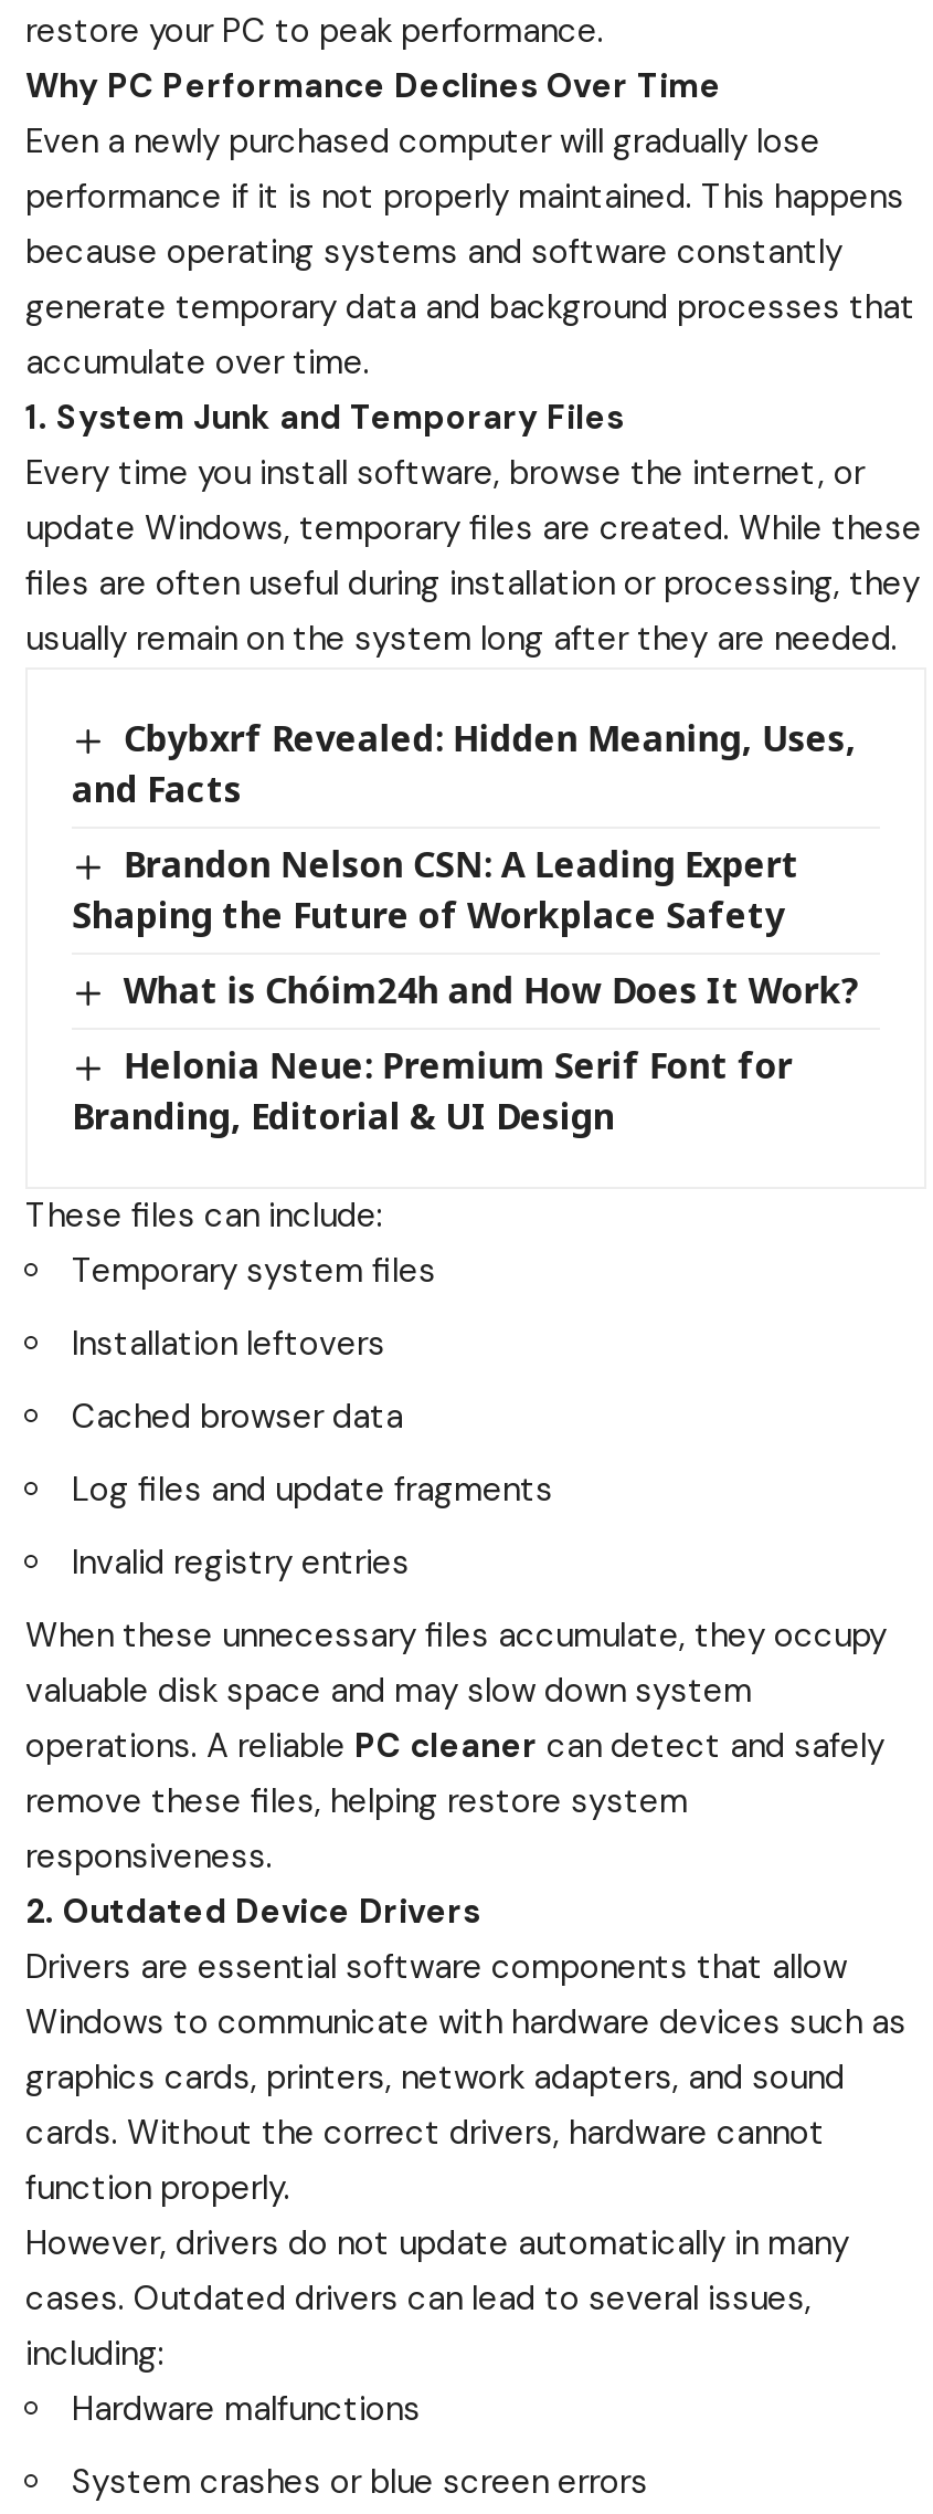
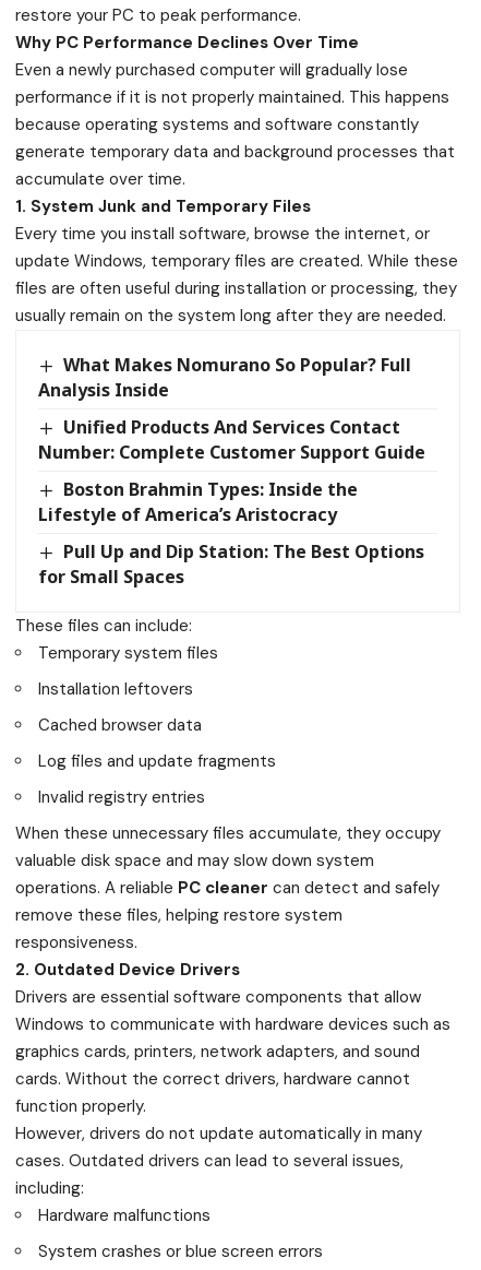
[72,713,857,813] Cbybxrf Revealed: Hidden Meaning, Uses, | and Facts -> [38,352,412,402] What Makes Nomurano So Popular? Full | Analysis Inside
[72,840,799,940] Brandon Nelson CSN: A Leading Expert | Shaping the Future of Workplace Safety -> [38,415,425,464] Unified Products And Services Contact | Number: Complete Customer Support Guide
[123,966,859,1015] What is Chóim24h and How Does It Work? -> [38,477,358,527] Boston Brahmin Types: Inside the | Lifestyle of America’s Aristocracy
[72,1041,793,1141] Helonia Neue: Premium Serif Font for | Branding, Editorial & UI Design -> [38,540,425,589] Pull Up and Dip Station: The Best Options | for Small Spaces

